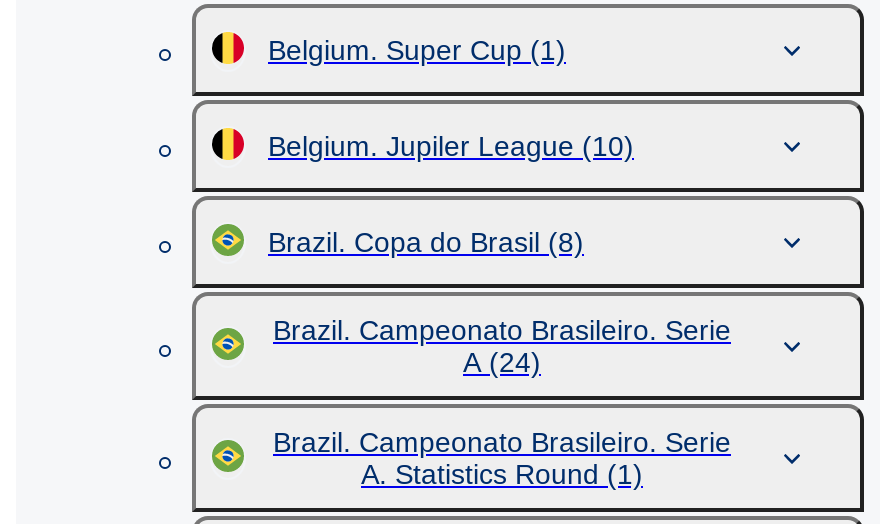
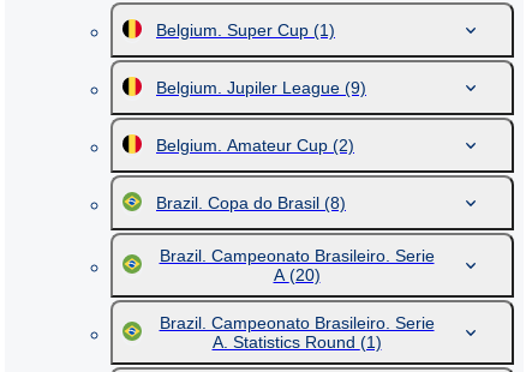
[268,130,634,162] Belgium. Jupiler League (10) -> [156,78,366,155] Belgium. Jupiler League (9) | Belgium. Amateur Cup (2)
[463,346,541,378] A (24) -> [273,265,320,284] A (20)

